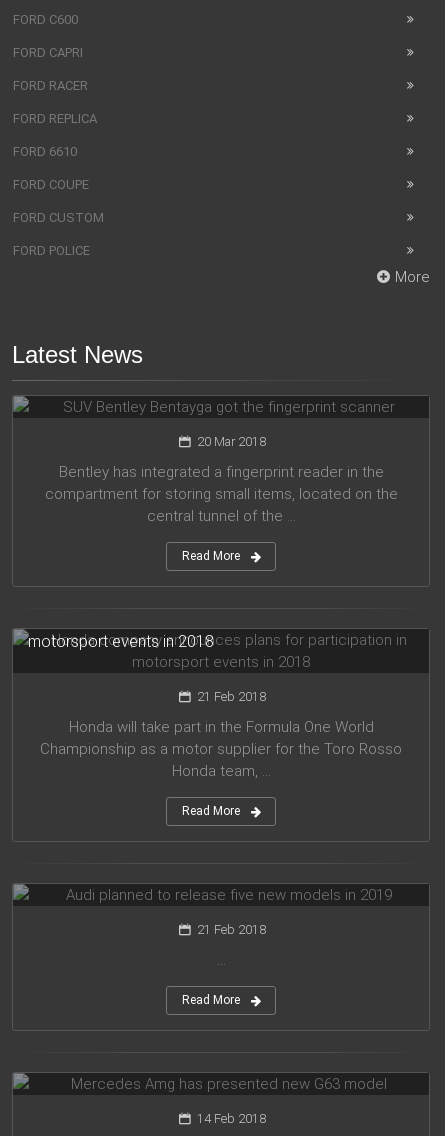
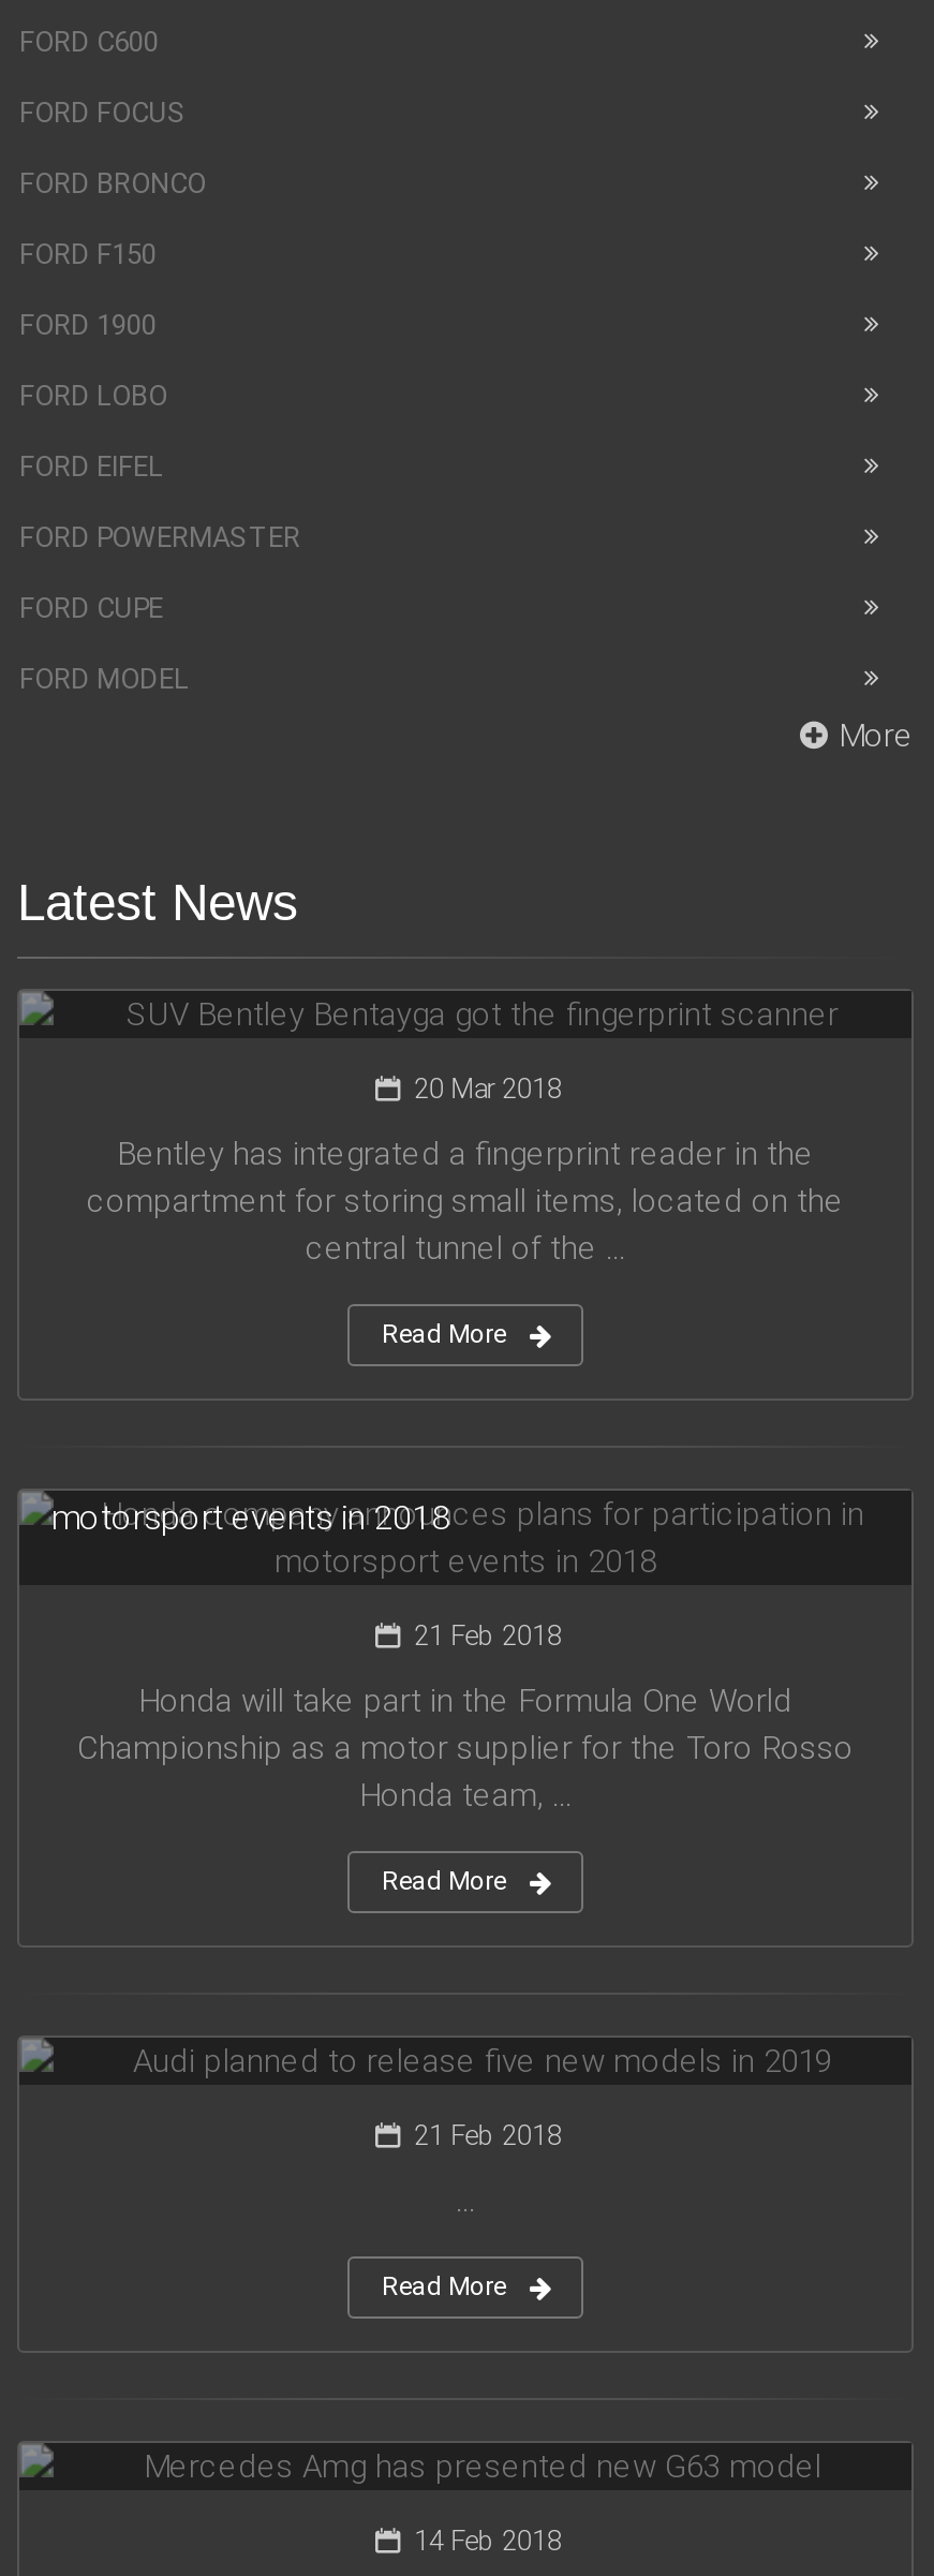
[13,45,104,258] FORD CAPRI | FORD RACER | FORD REPLICA | FORD 6610 | FORD COUPE | FORD CUSTOM | FORD POLICE -> [19,96,300,694] FORD FOCUS | FORD BRONCO | FORD F150 | FORD 1900 | FORD LOBO | FORD EIFEL | FORD POWERMASTER | FORD CUPE | FORD MODEL

